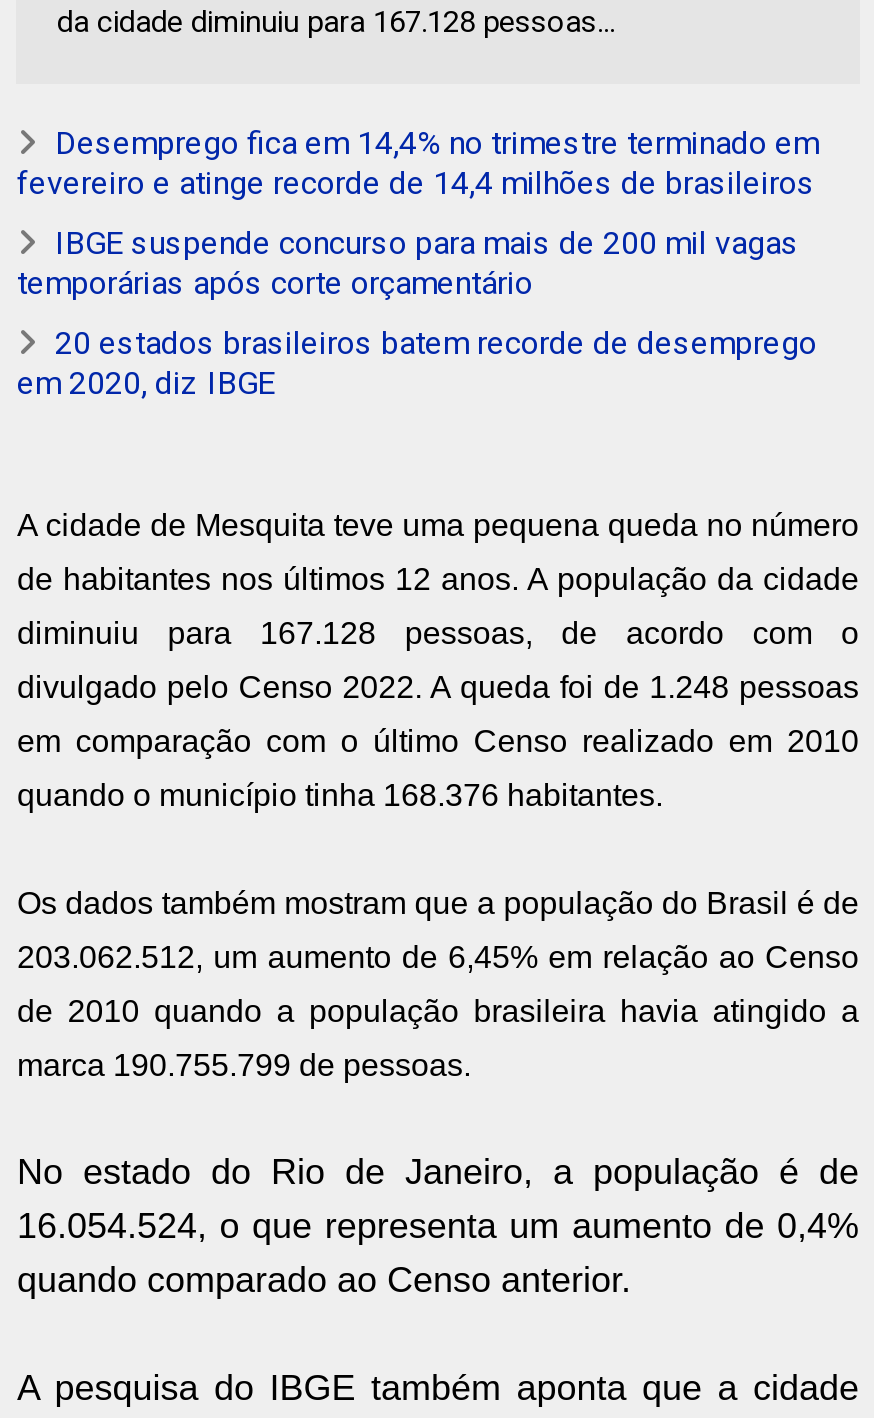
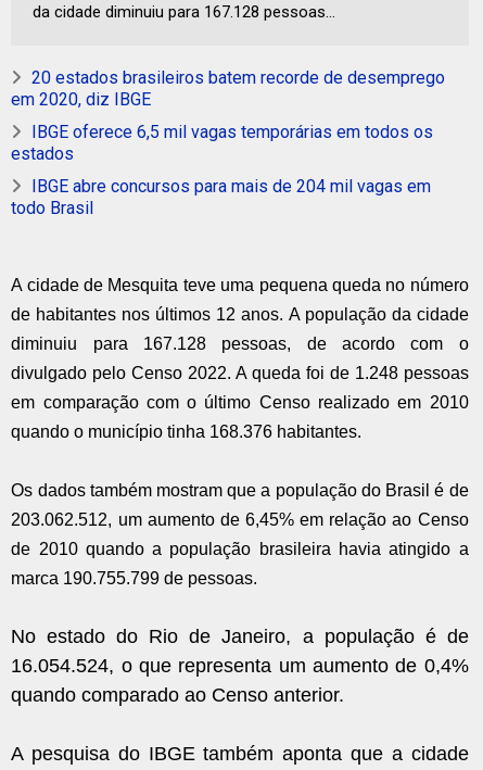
[17,124,819,302] Desemprego fica em 14,4% no trimestre terminado em | fevereiro e atinge recorde de 14,4 milhões de brasileiros | IBGE suspende concurso para mais de 200 mil vagas | temporárias após corte orçamentário -> none
moved [17,324,817,402] -> [11,67,445,110]: 20 estados brasileiros batem recorde de desemprego | em 2020, diz IBGE
none -> [11,122,434,218] IBGE oferece 6,5 mil vagas temporárias em todos os | estados | IBGE abre concursos para mais de 204 mil vagas em | todo Brasil

